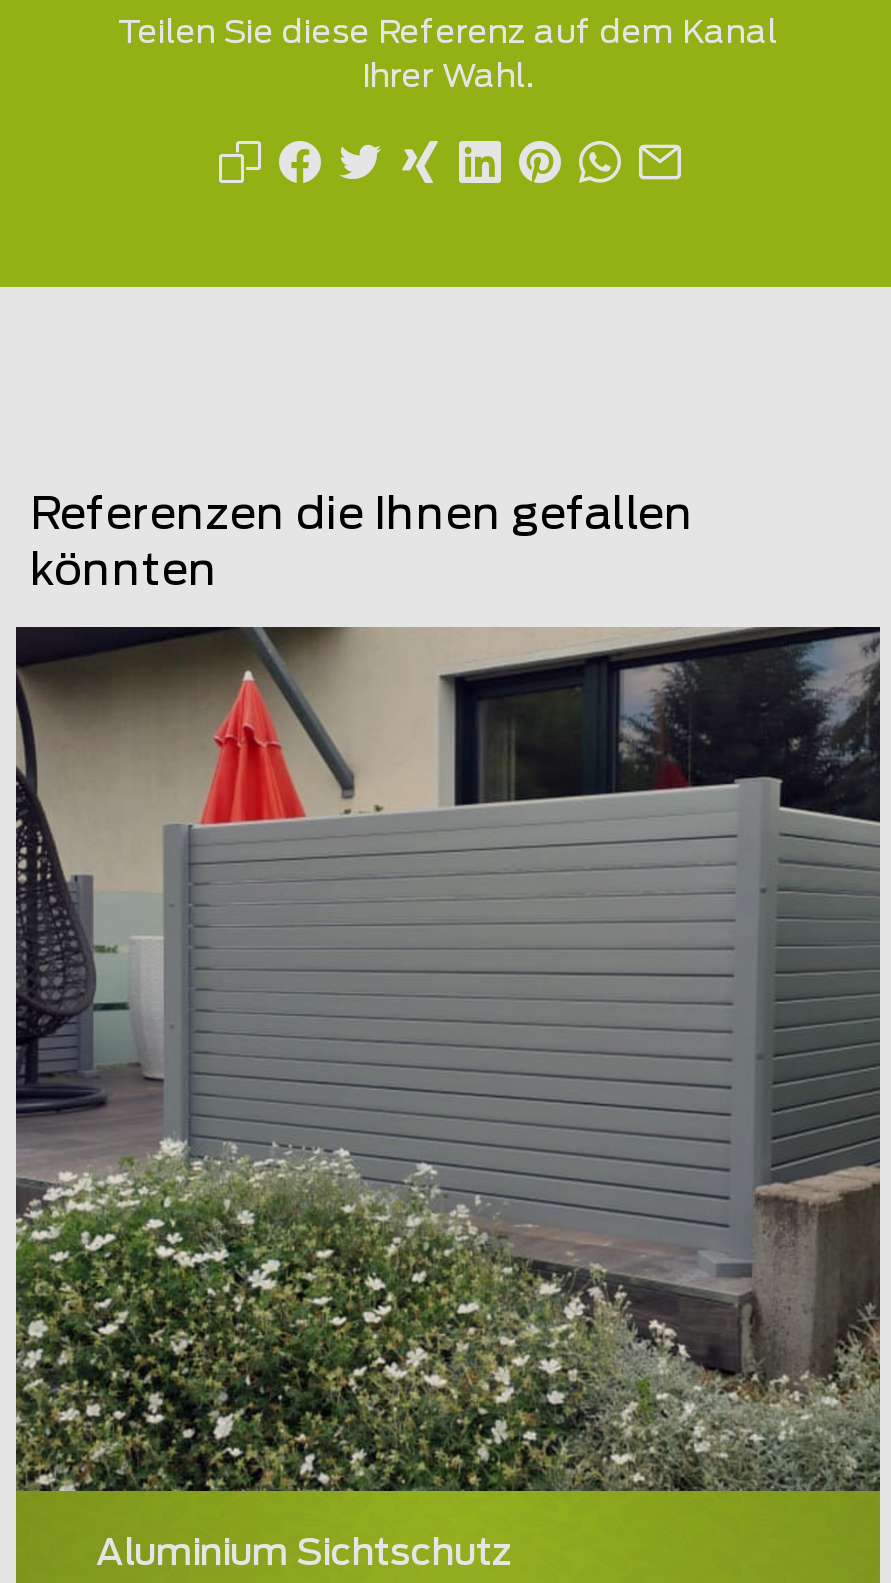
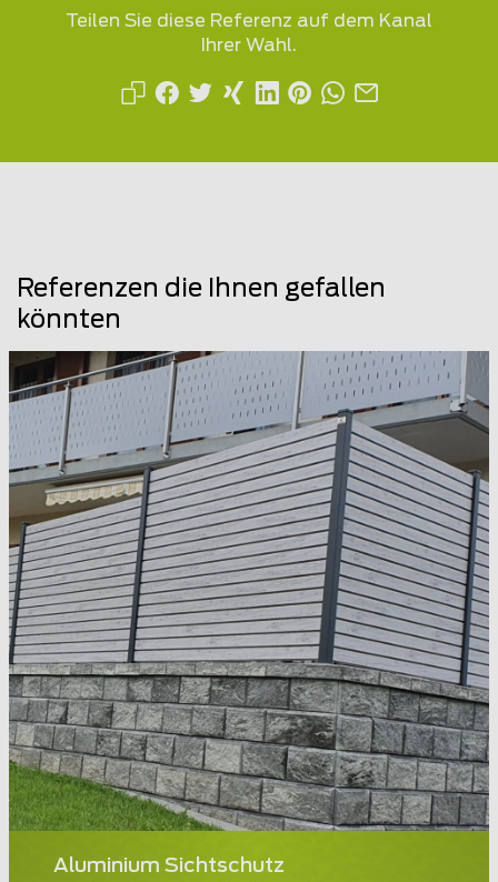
[14,625,880,1493] [image] -> [9,351,489,832] [image]

